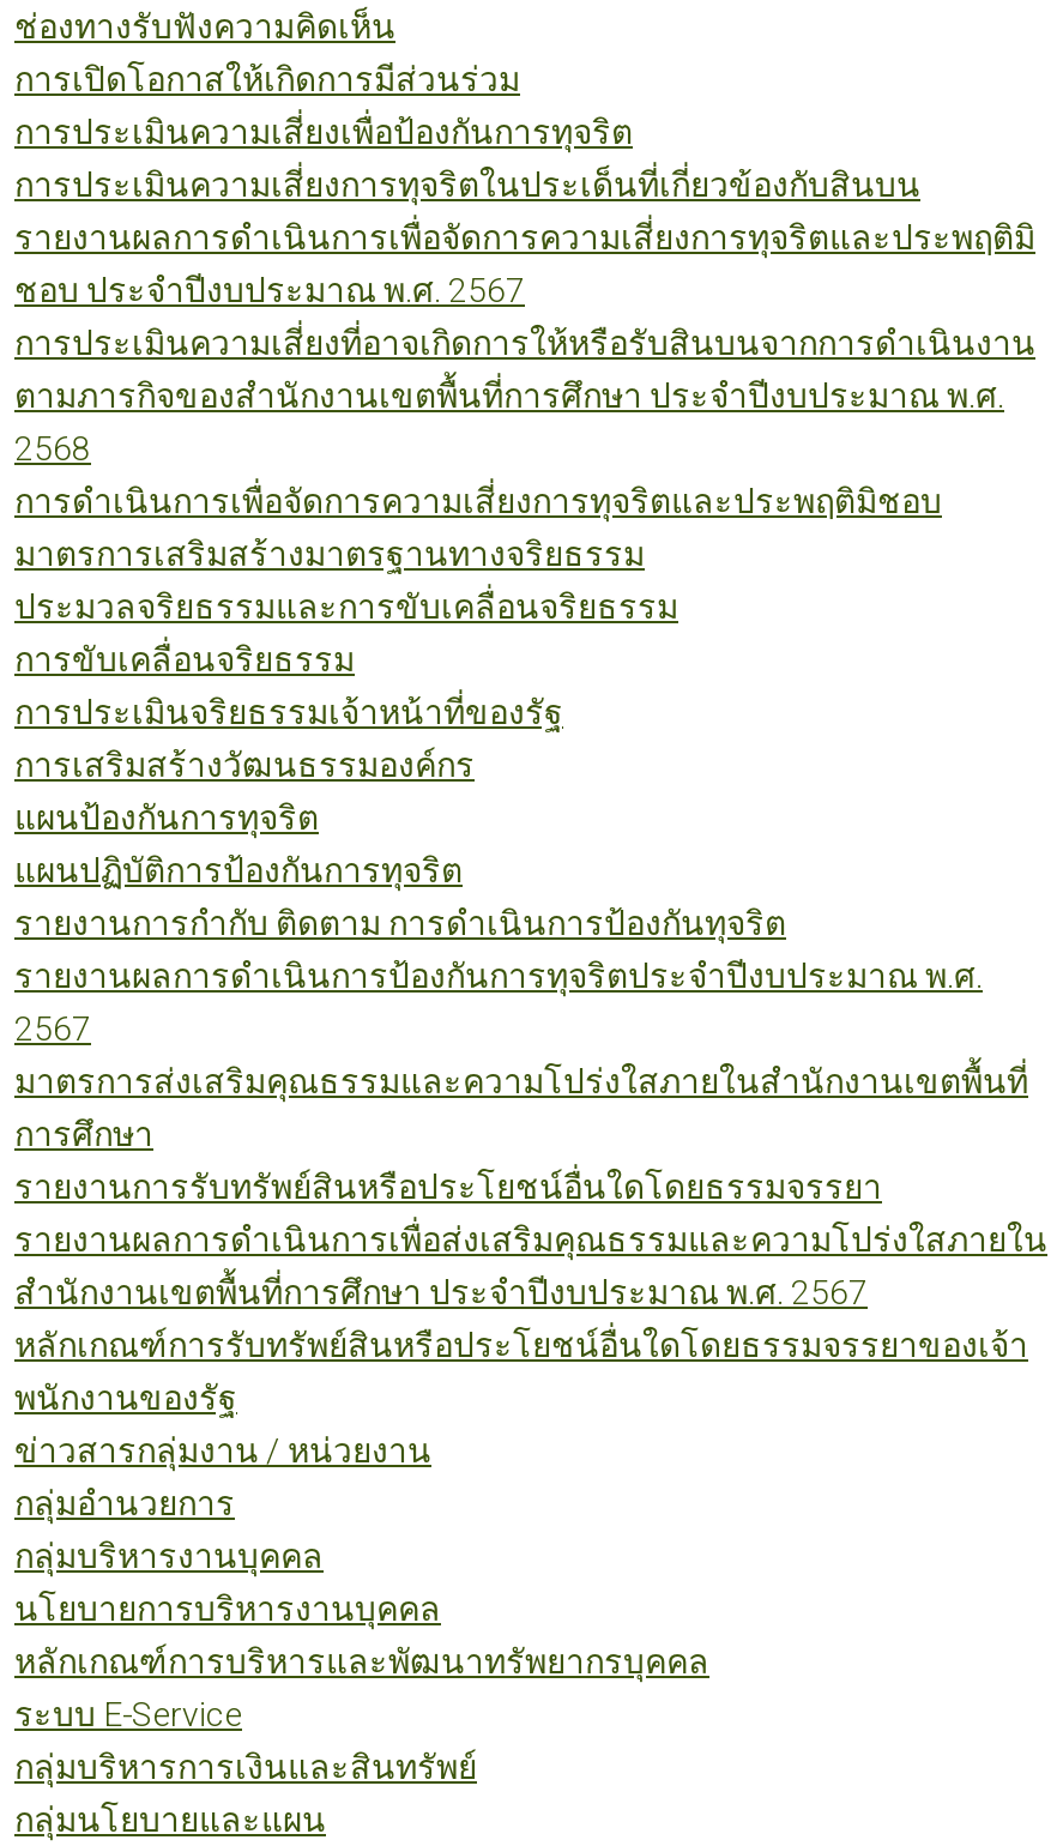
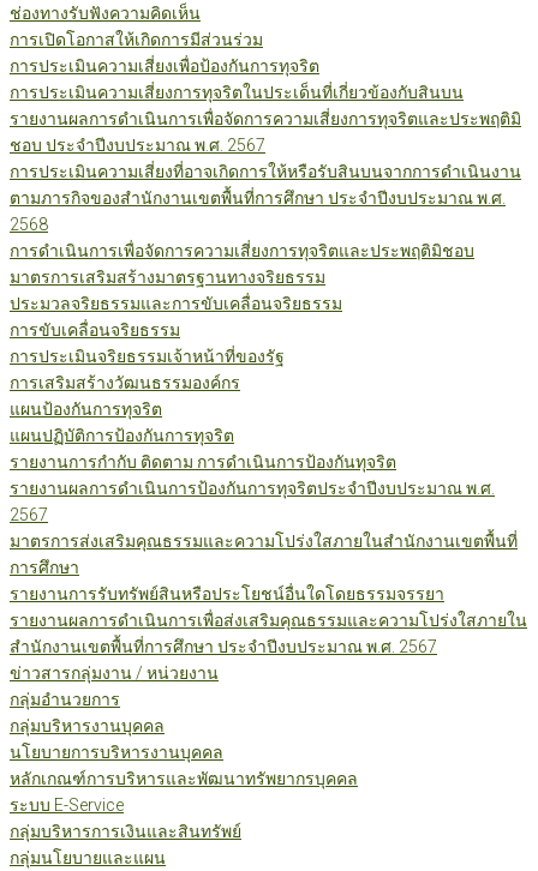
[14,1326,1028,1417] หลักเกณฑ์การรับทรัพย์สินหรือประโยชน์อื่นใดโดยธรรมจรรยาของเจ้า | พนักงานของรัฐ -> none

